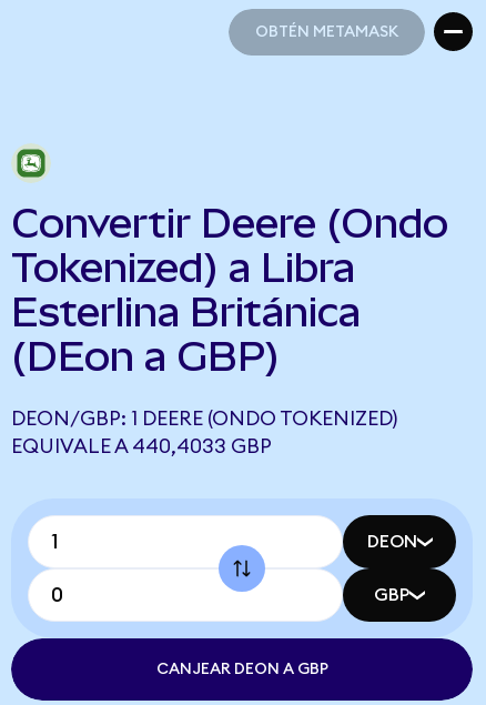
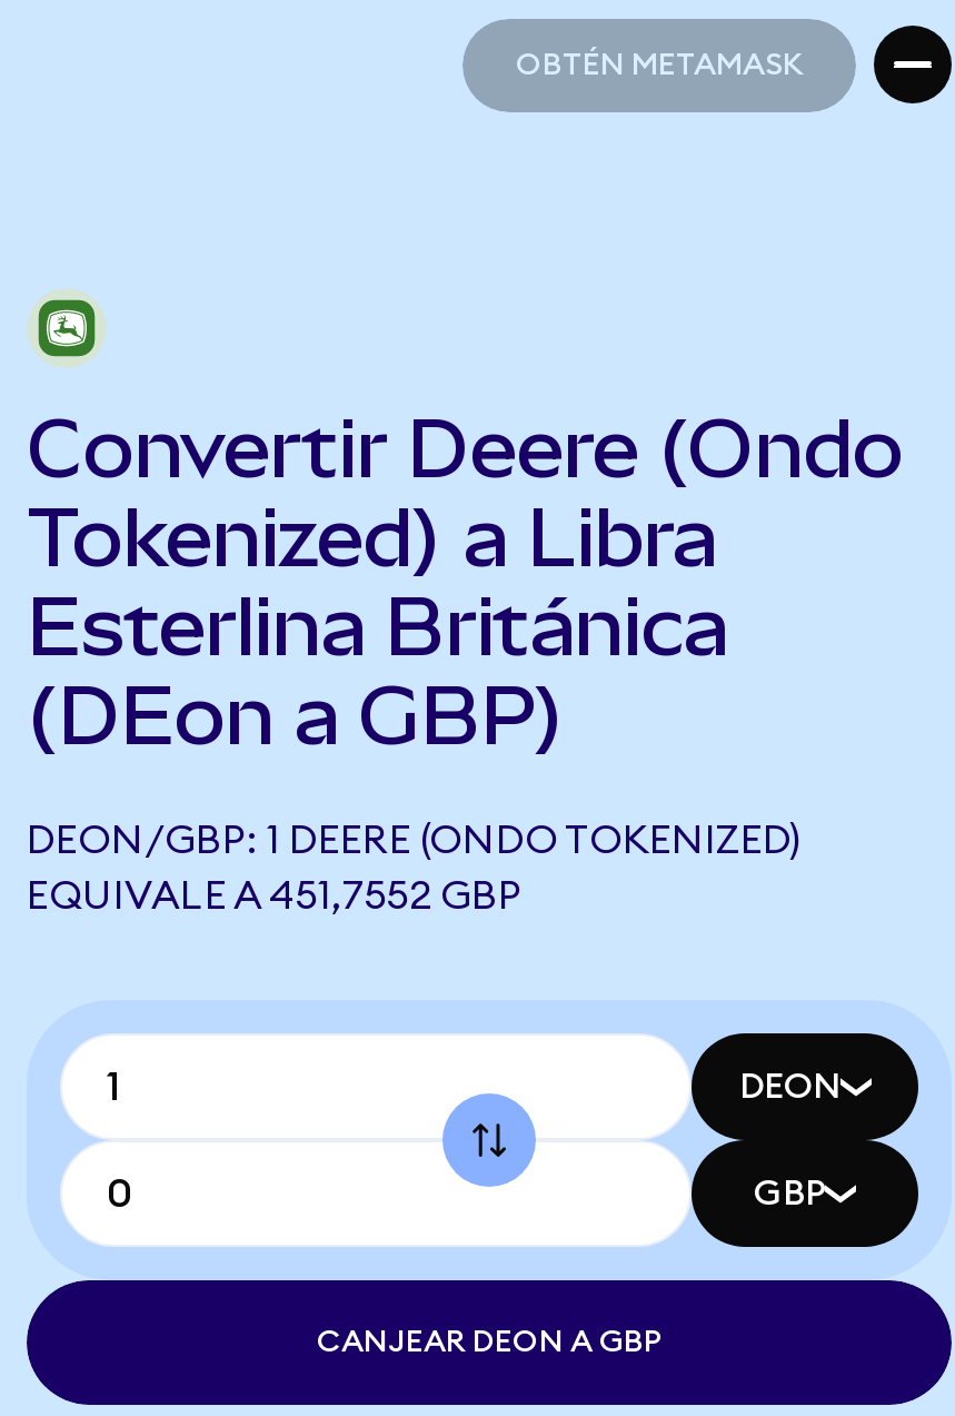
[11,436,272,456] EQUIVALE A 440,4033 GBP -> [27,875,523,915] EQUIVALE A 451,7552 GBP

